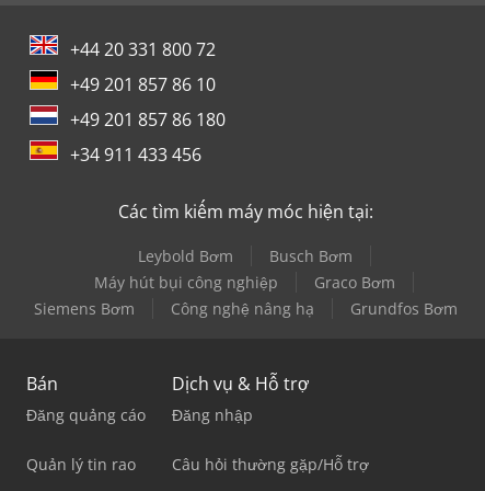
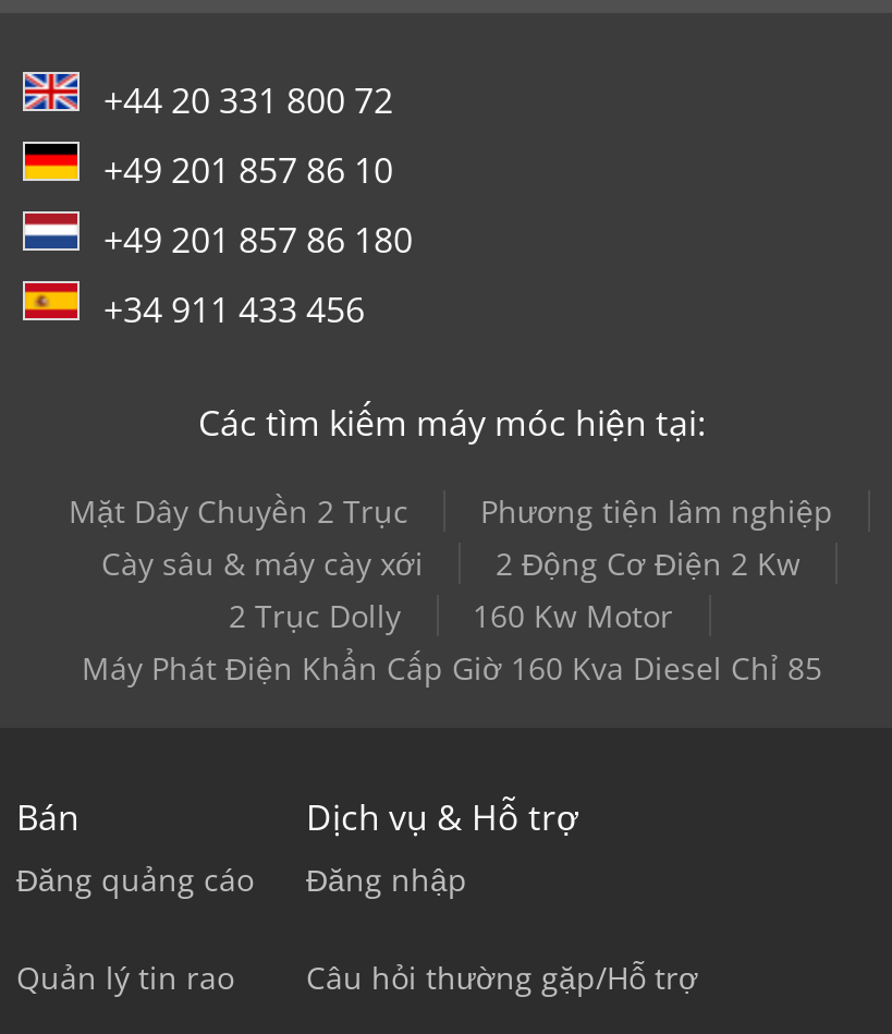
[33,246,457,319] Leybold Bơm | Busch Bơm | Máy hút bụi công nghiệp | Graco Bơm | Siemens Bơm | Công nghệ nâng hạ | Grundfos Bơm -> [69,491,833,690] Mặt Dây Chuyền 2 Trục | Phương tiện lâm nghiệp | Cày sâu & máy cày xới | 2 Động Cơ Điện 2 Kw | 2 Trục Dolly | 160 Kw Motor | Máy Phát Điện Khẩn Cấp Giờ 160 Kva Diesel Chỉ 85

